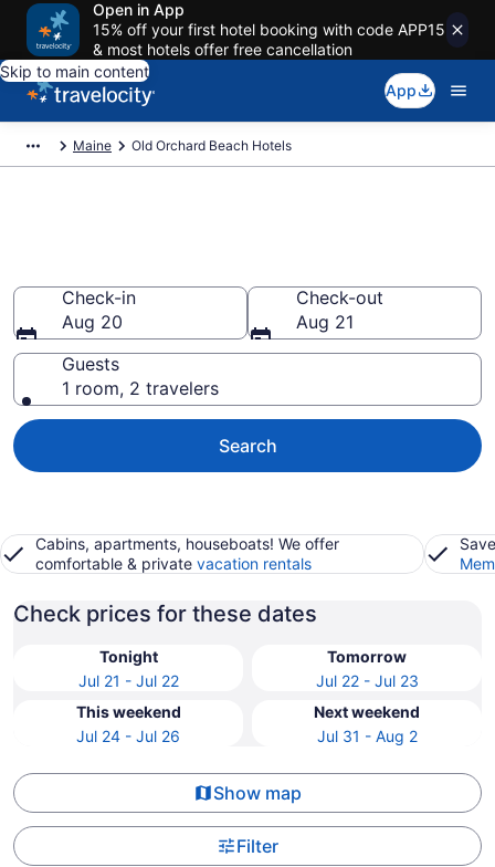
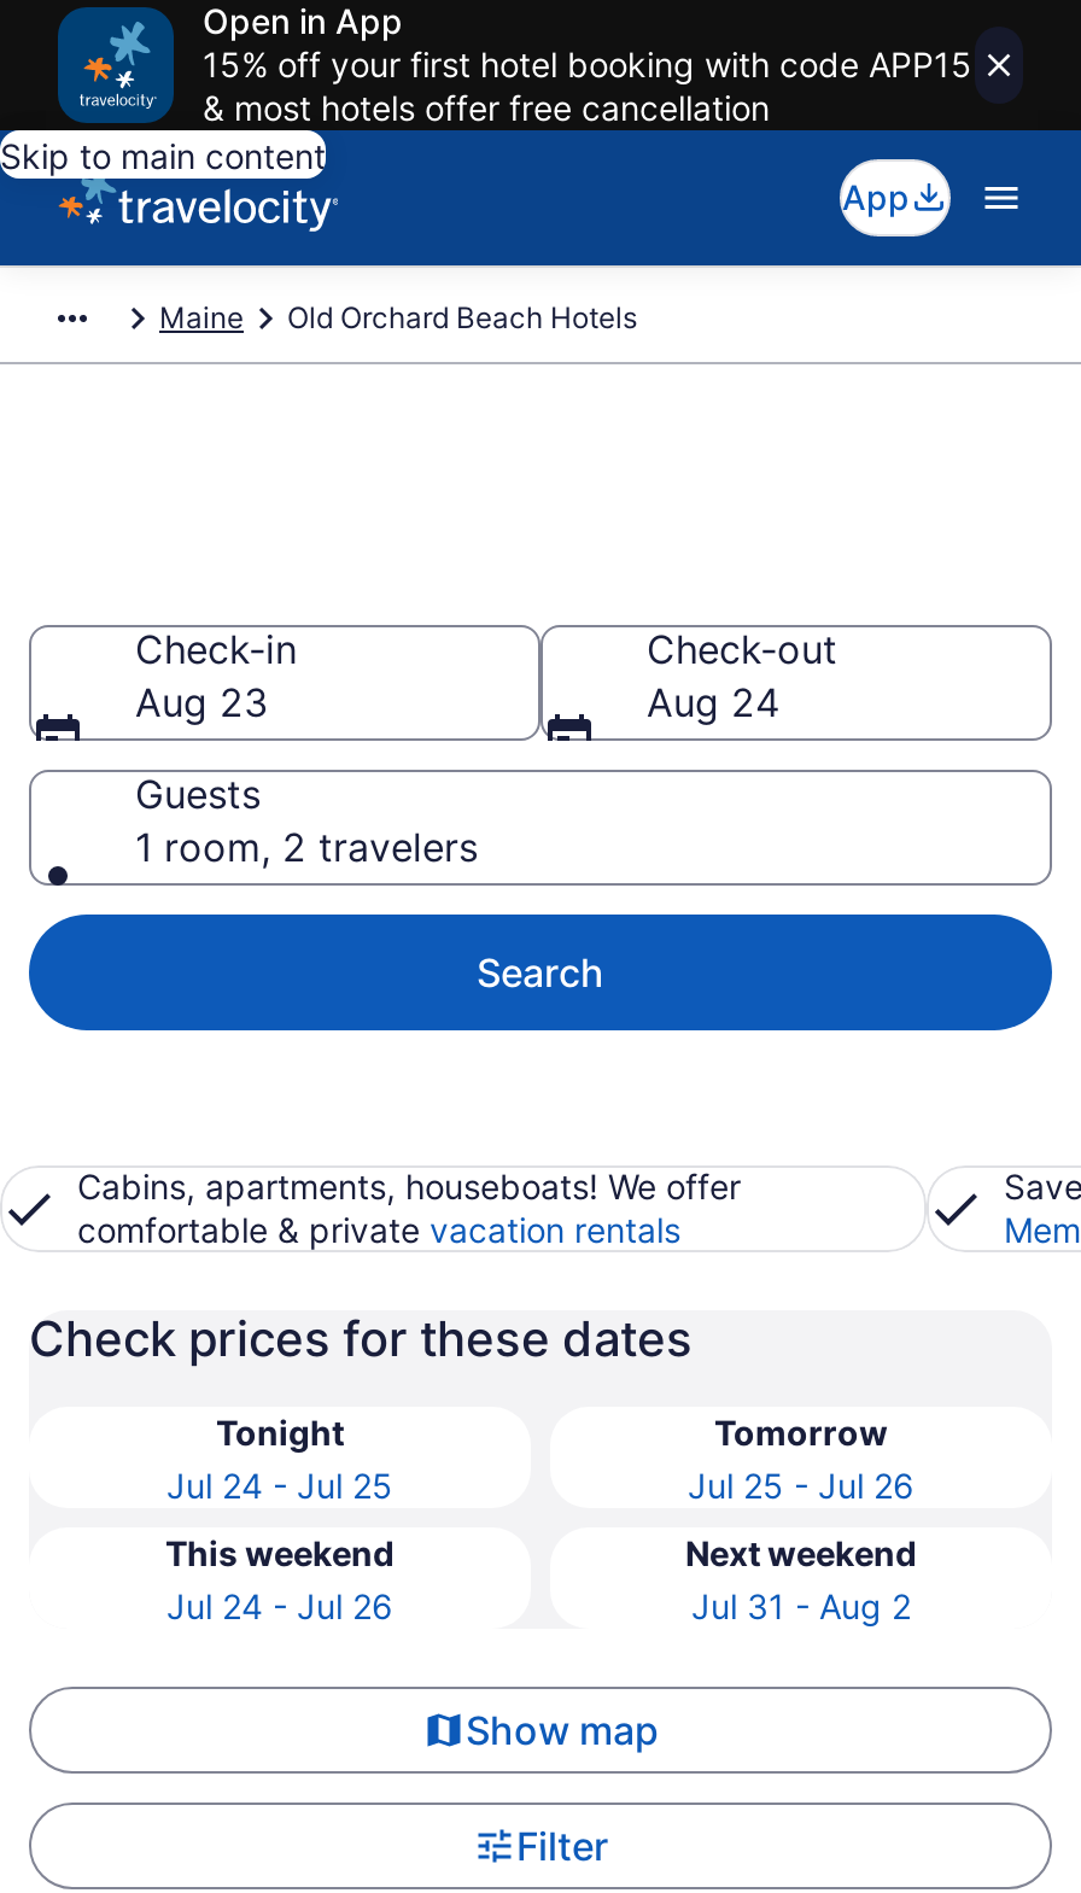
[62,311,123,333] Aug 20 -> [135,678,268,726] Aug 23
[296,311,354,333] Aug 21 -> [647,678,779,726] Aug 24
[78,671,178,690] Jul 21 - Jul 22 -> [166,1465,393,1506] Jul 24 - Jul 25
[315,671,418,690] Jul 22 - Jul 23 -> [688,1465,915,1506] Jul 25 - Jul 26

